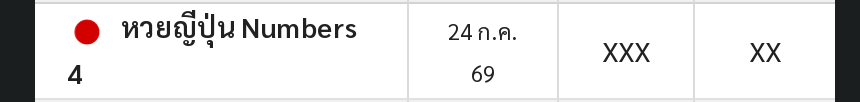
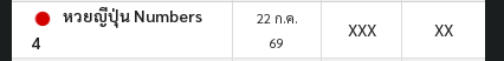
[448,16,518,46] 24 ก.ค. -> [256,9,298,27] 22 ก.ค.

